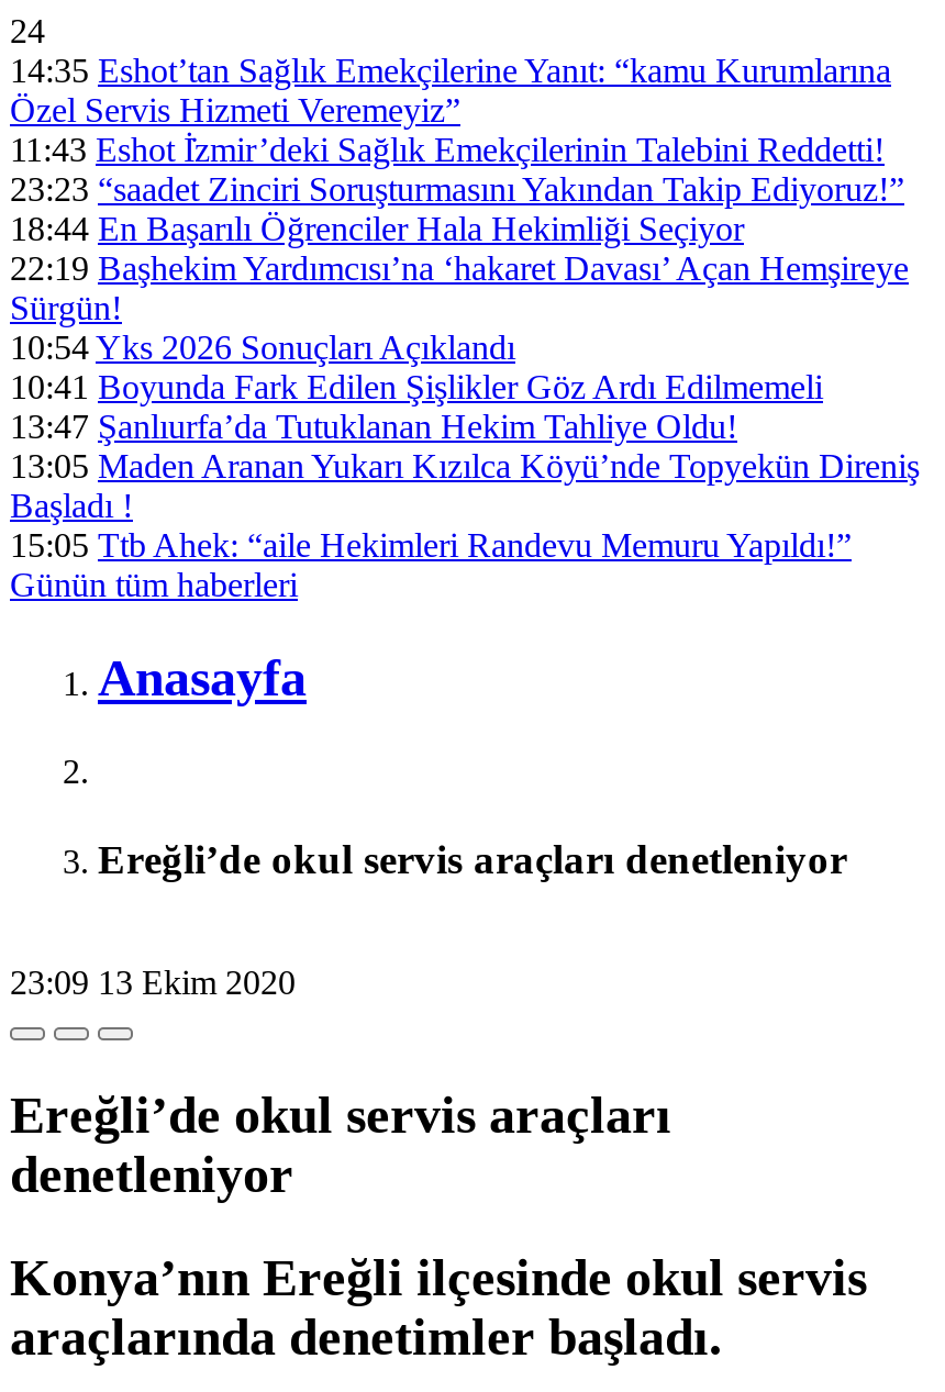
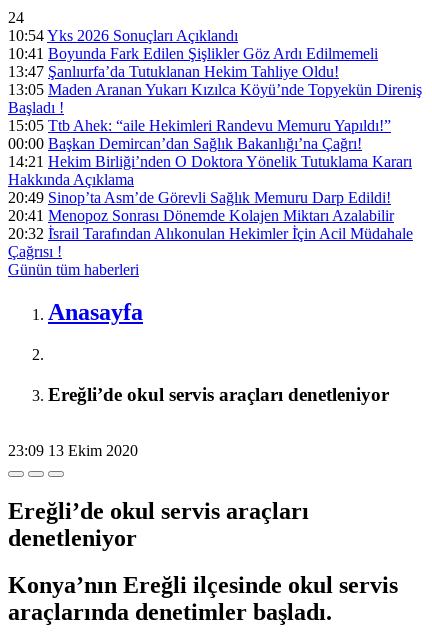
[10,52,909,326] 14:35 Eshot’tan Sağlık Emekçilerine Yanıt: “kamu Kurumlarına | Özel Servis Hizmeti Veremeyiz” | 11:43 Eshot İ̇zmir’deki Sağlık Emekçilerinin Talebini Reddetti! | 23:23 “saadet Zinciri Soruşturmasını Yakından Takip Ediyoruz!” | 18:44 En Başarılı Öğrenciler Hala Hekimliği Seçiyor | 22:19 Başhekim Yardımcısı’na ‘hakaret Davası’ Açan Hemşireye | Sürgün! -> none
moved [10,328,920,564] -> [8,27,422,134]: 10:54 Yks 2026 Sonuçları Açıklandı | 10:41 Boyunda Fark Edilen Şişlikler Göz Ardı Edilmemeli | 13:47 Şanlıurfa’da Tutuklanan Hekim Tahliye Oldu! | 13:05 Maden Aranan Yukarı Kızılca Köyü’nde Topyekün Direniş | Başladı ! | 15:05 Ttb Ahek: “aile Hekimleri Randevu Memuru Yapıldı!”
none -> [8,135,413,260] 00:00 Başkan Demircan’dan Sağlık Bakanlığı’na Çağrı! | 14:21 Hekim Birliği’nden O Doktora Yönelik Tutuklama Kararı | Hakkında Açıklama | 20:49 Sinop’ta Asm’de Görevli Sağlık Memuru Darp Edildi! | 20:41 Menopoz Sonrası Dönemde Kolajen Miktarı Azalabilir | 20:32 İ̇srail Tarafından Alıkonulan Hekimler İ̇çin Acil Müdahale | Çağrısı !

